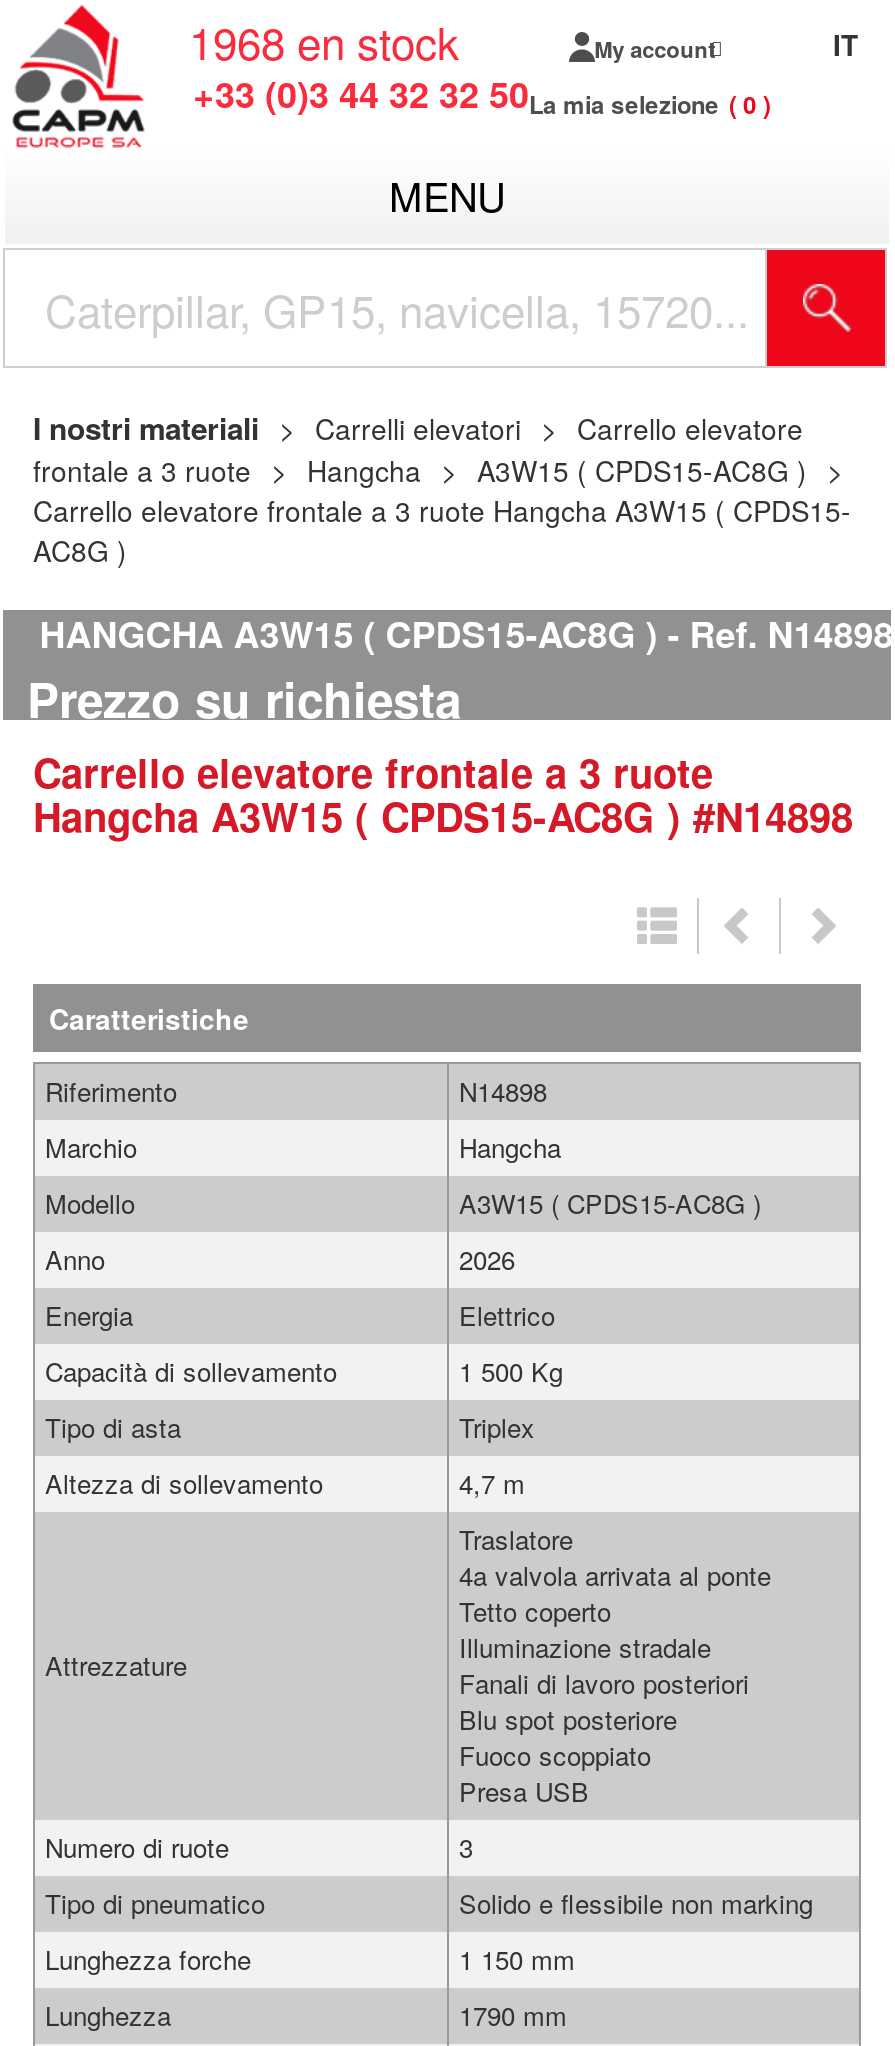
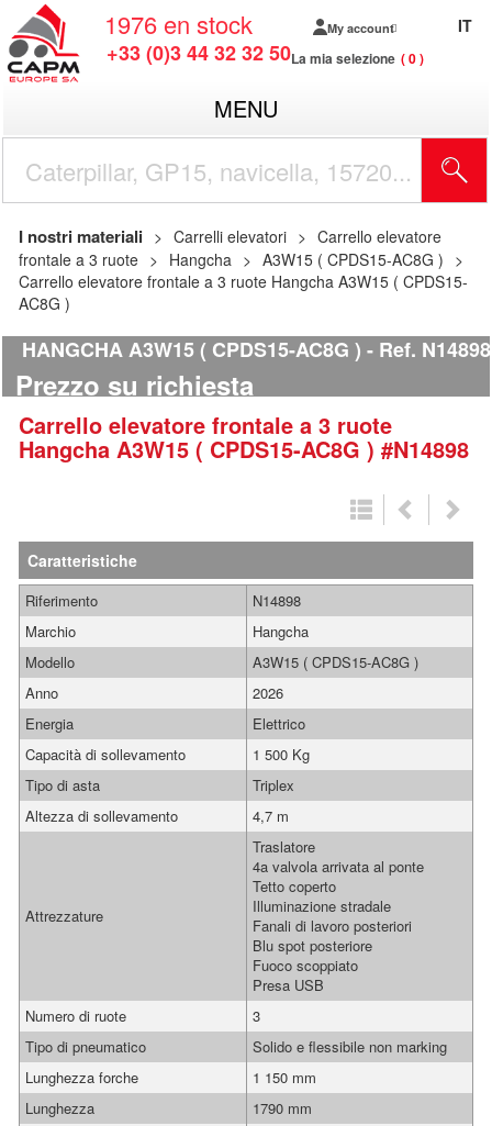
[189,10,459,72] 1968 en stock -> [104,7,253,41] 1976 en stock

